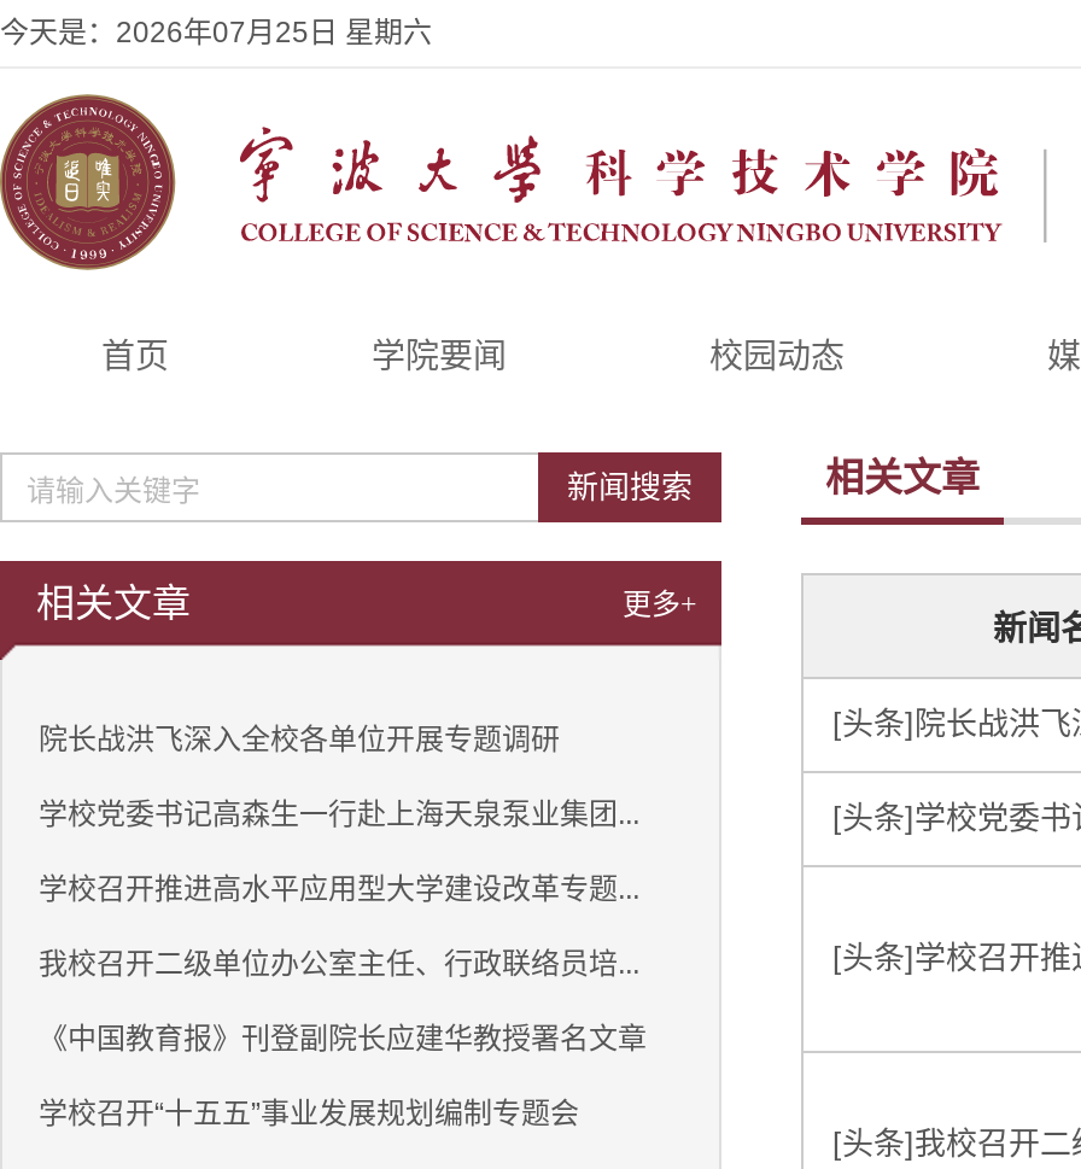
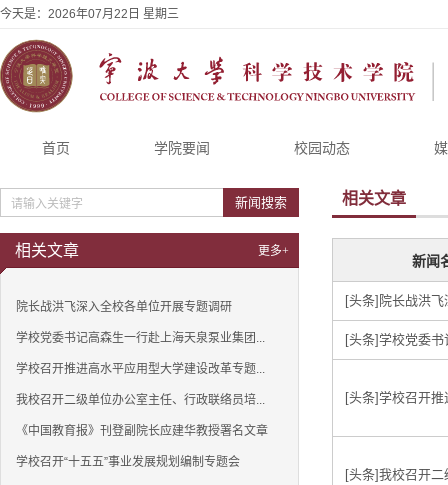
[0,16,432,49] 今天是：2026年07月25日 星期六 -> [0,7,179,21] 今天是：2026年07月22日 星期三

